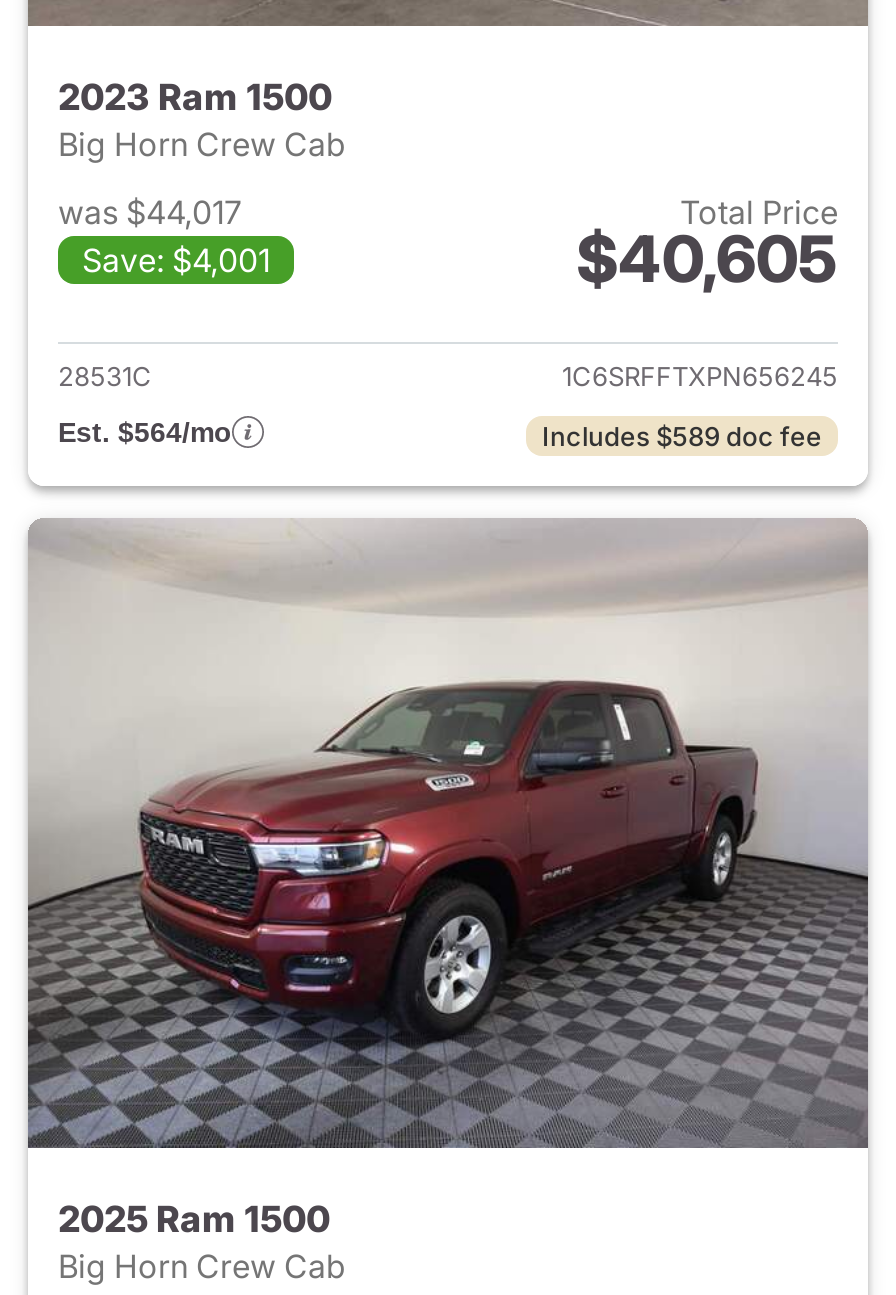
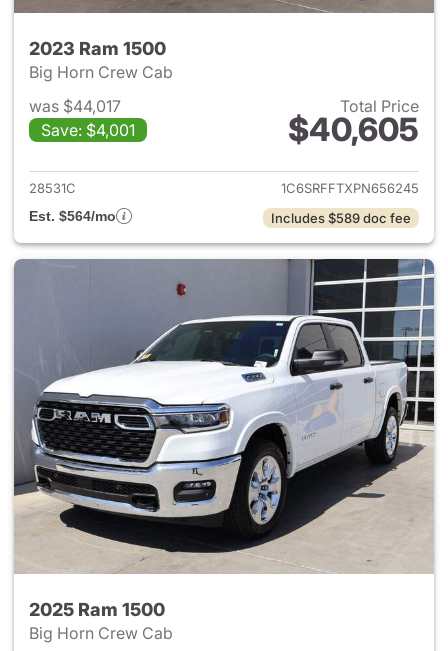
[26,520,870,1148] [image] -> [14,259,435,573] [image]

